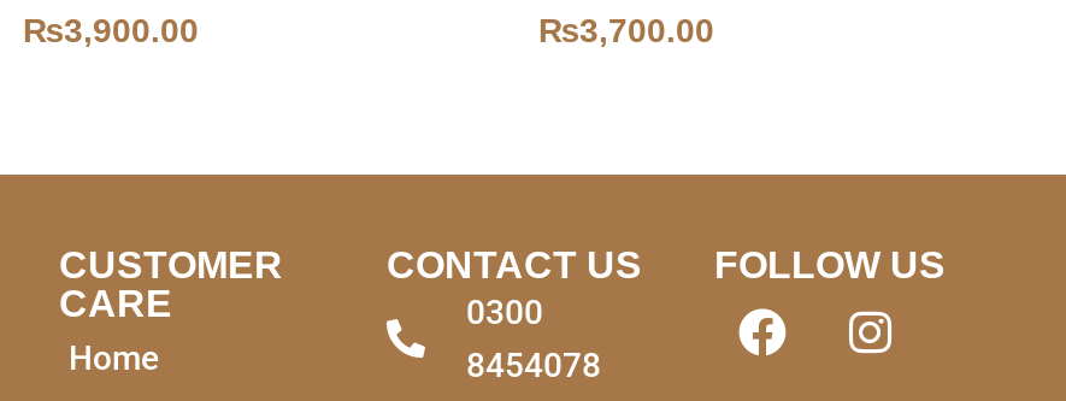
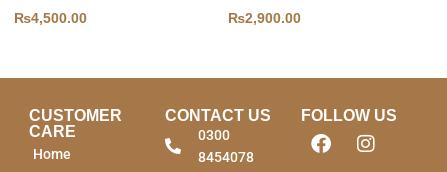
[23,11,199,50] ₨3,900.00 -> [14,10,87,26] ₨4,500.00
[538,11,714,50] ₨3,700.00 -> [228,10,301,26] ₨2,900.00

